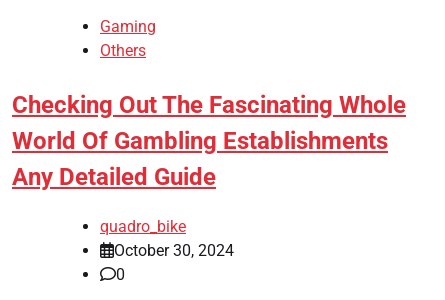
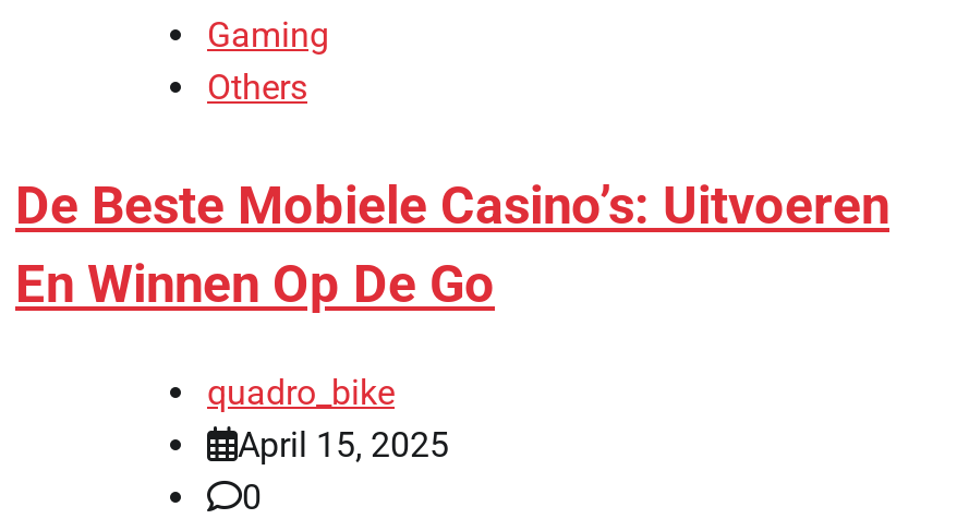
[12,91,406,191] Checking Out The Fascinating Whole | World Of Gambling Establishments | Any Detailed Guide -> [15,175,889,315] De Beste Mobiele Casino’s: Uitvoeren | En Winnen Op De Go
[114,241,234,260] October 30, 2024 -> [238,424,449,465] April 15, 2025

